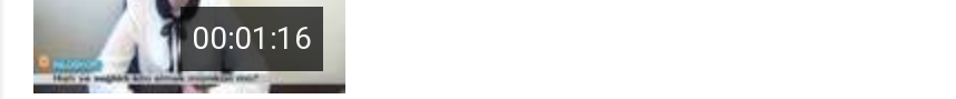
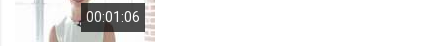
[192,20,312,56] 00:01:16 -> [86,9,140,25] 00:01:06

